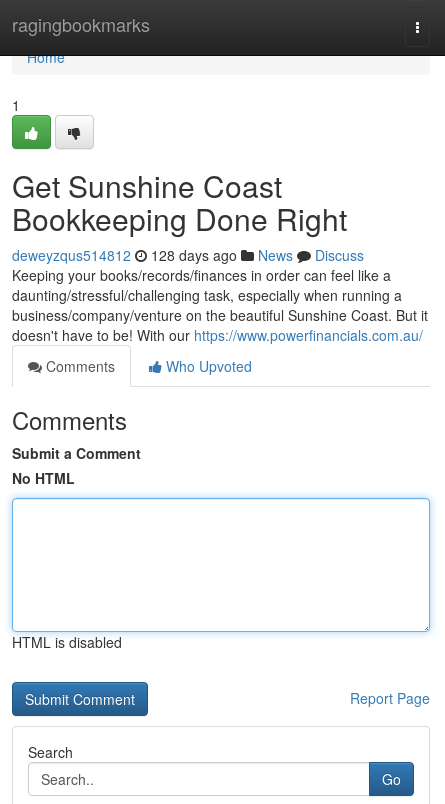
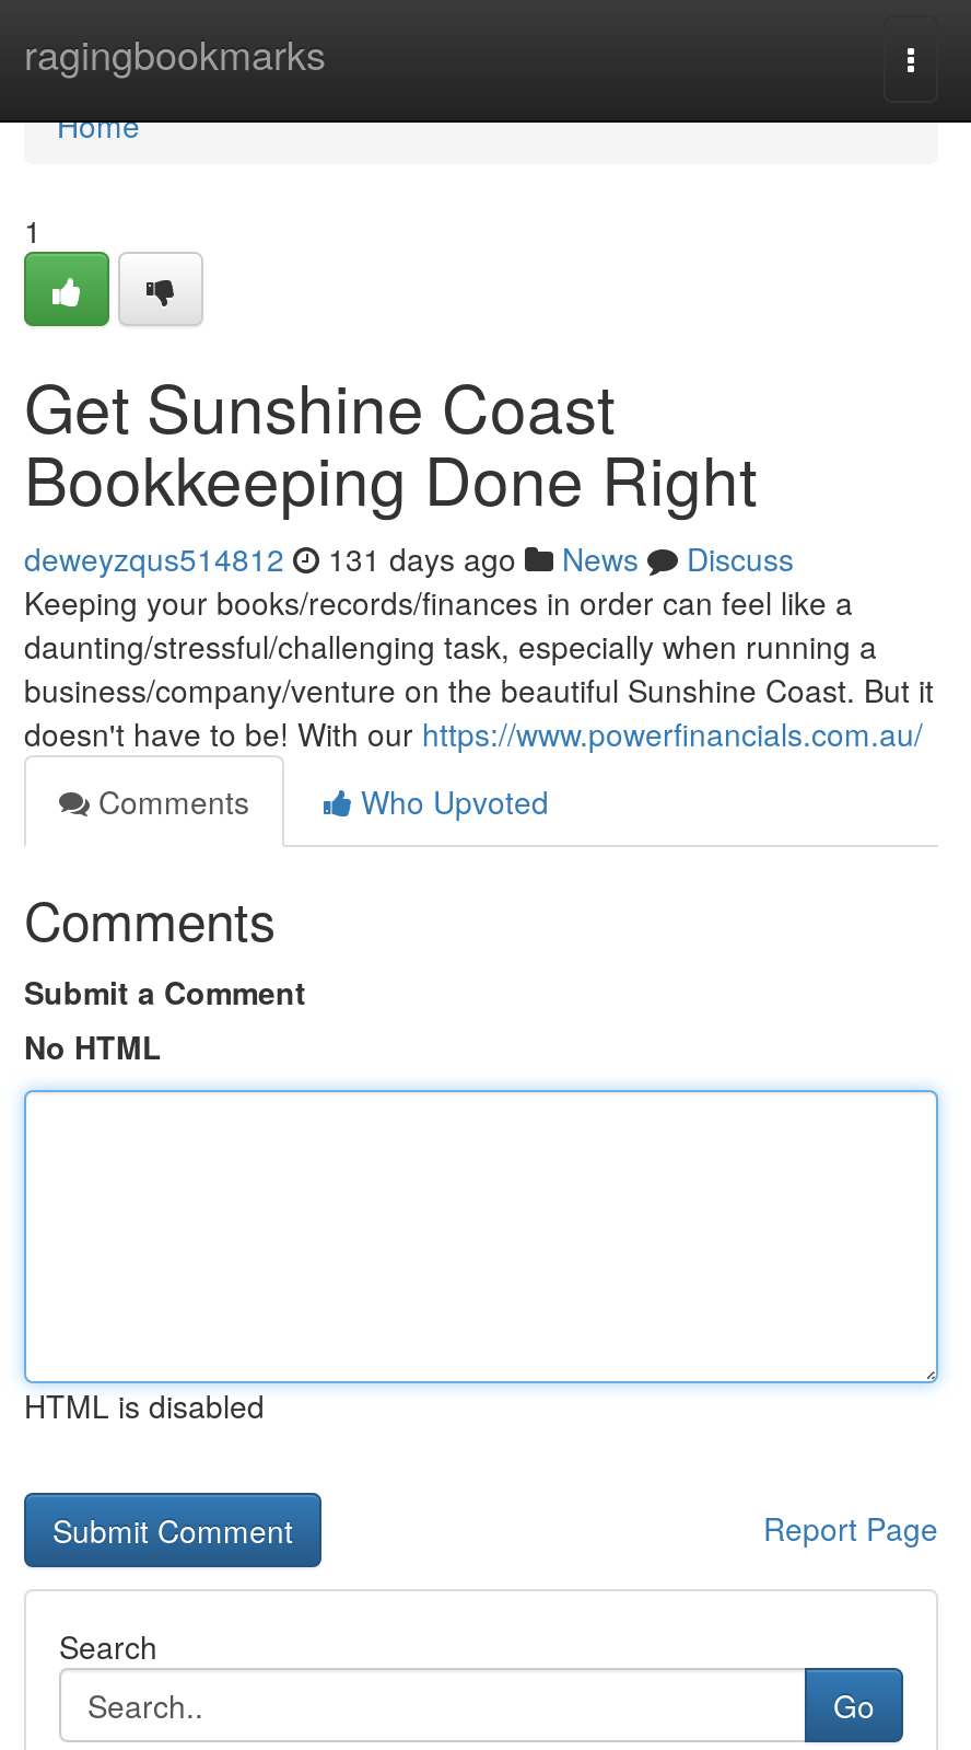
[12,245,364,265] deweyzqus514812 128 days ago News Discuss -> [24,536,794,580] deweyzqus514812 131 days ago News Discuss

